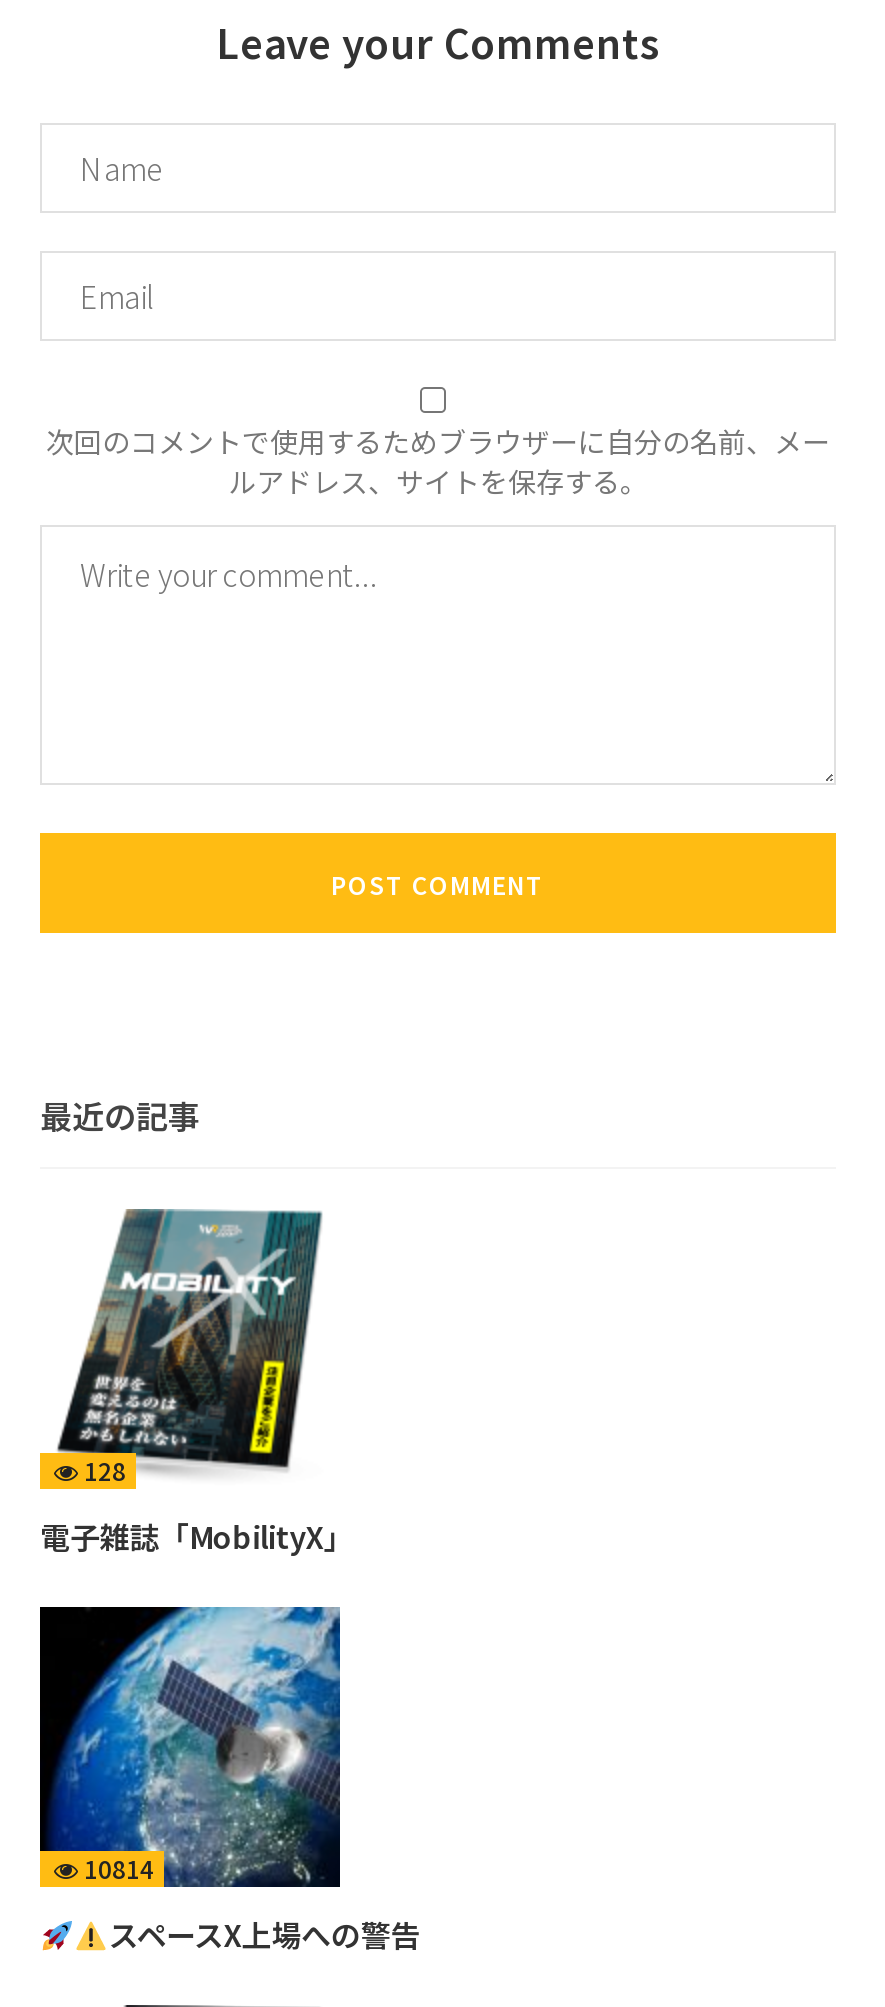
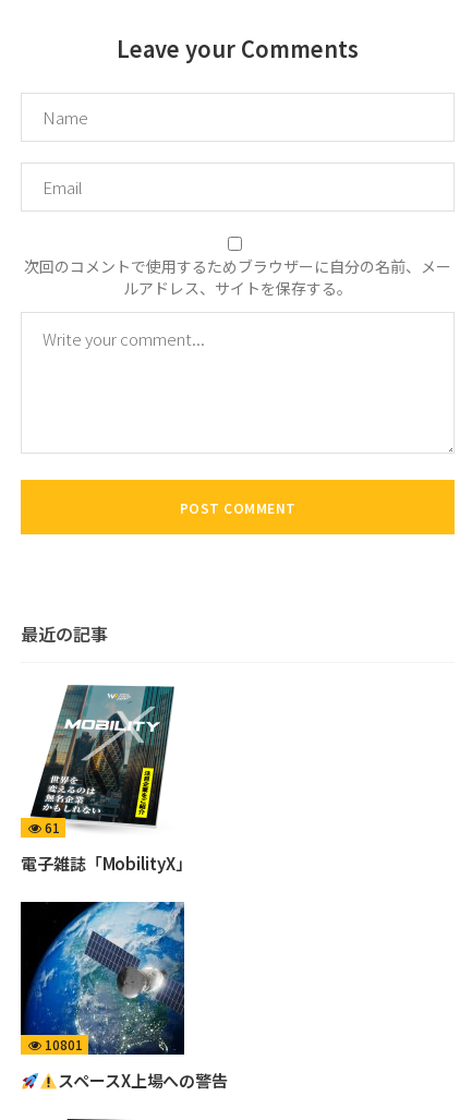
[78,1454,126,1488] 128 -> [41,818,60,837] 61
[78,1852,154,1886] 10814 -> [41,1035,83,1054] 10801

